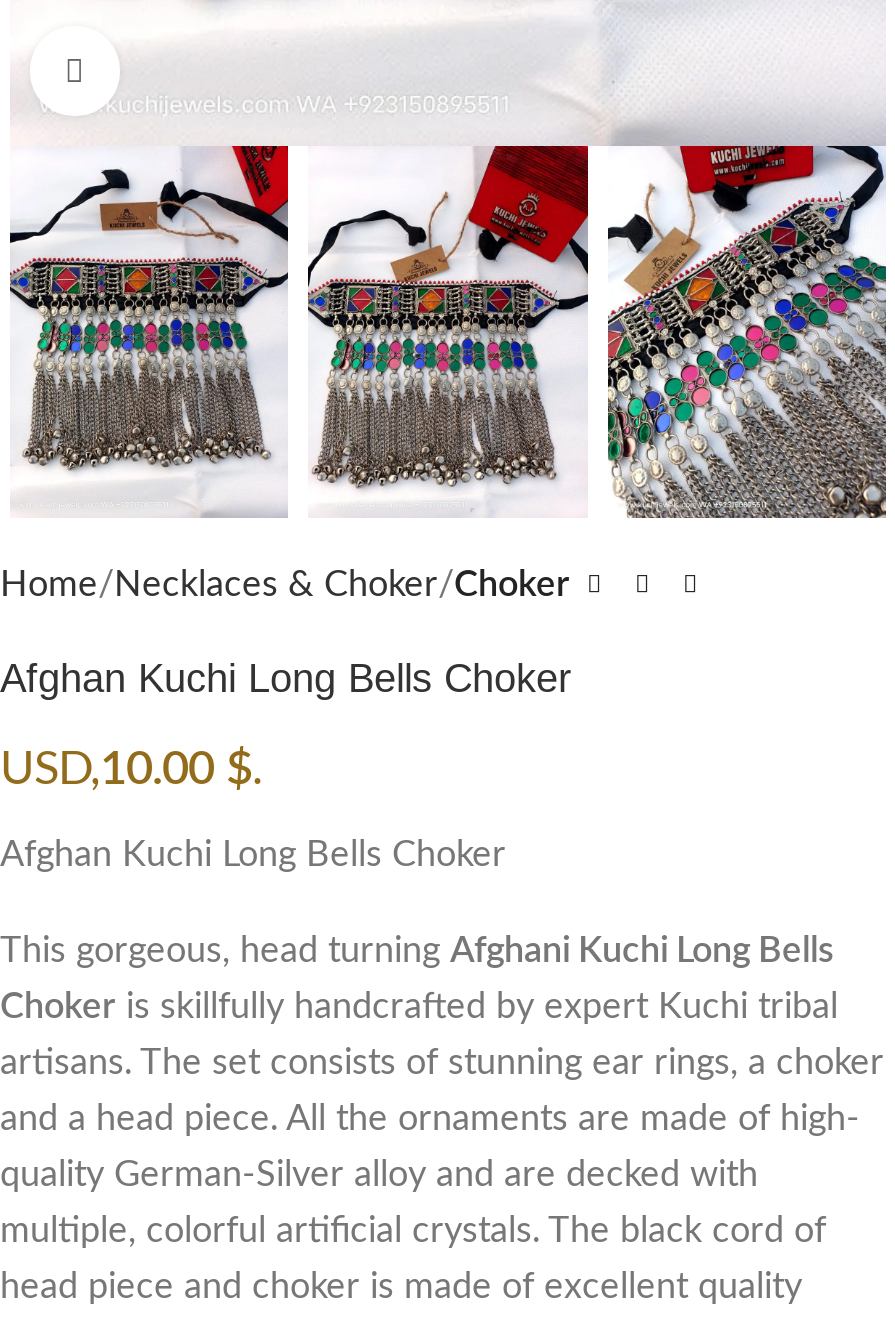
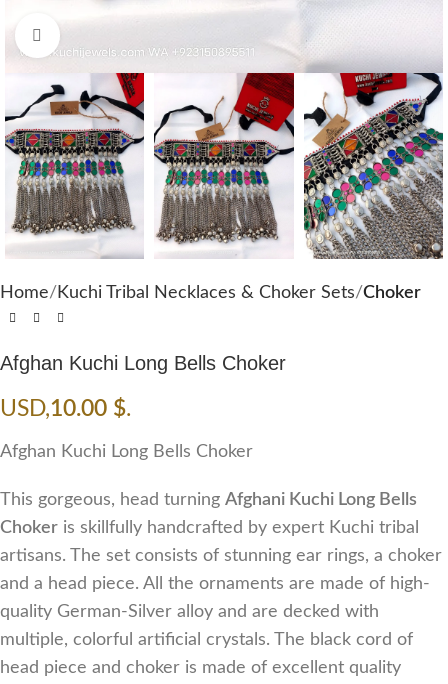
[0,568,570,604] Home Necklaces & Choker Choker -> [0,284,421,302] Home Kuchi Tribal Necklaces & Choker Sets Choker

